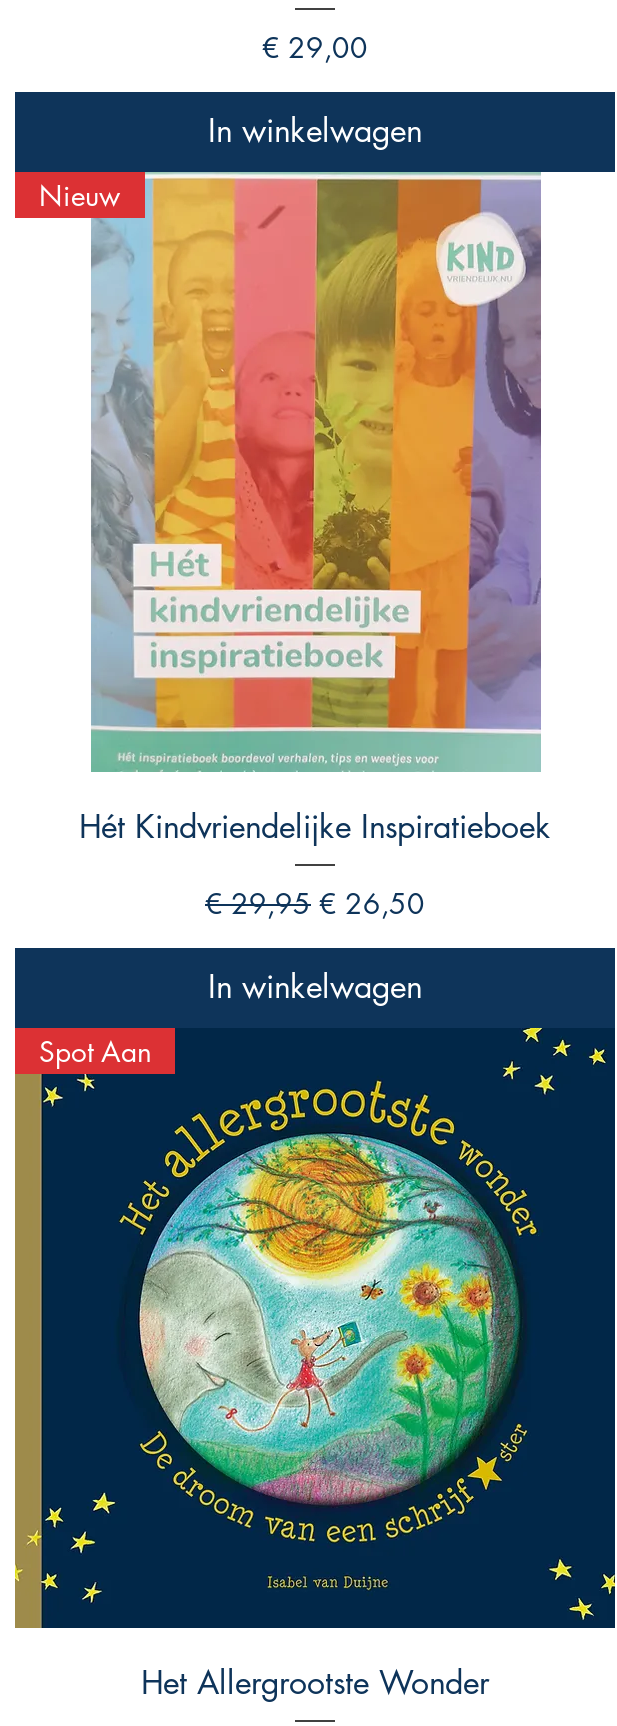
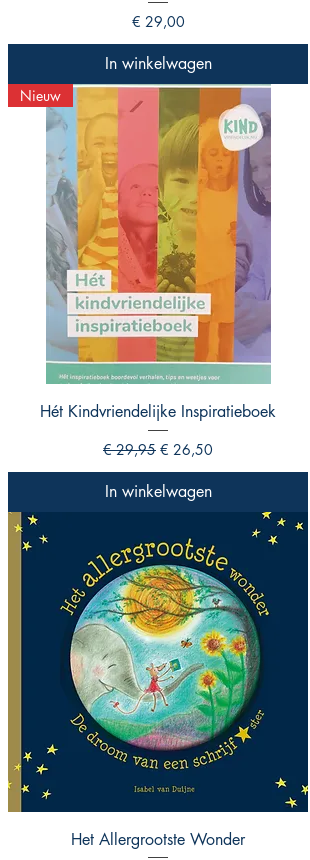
[39,1031,151,1069] Spot Aan -> none

